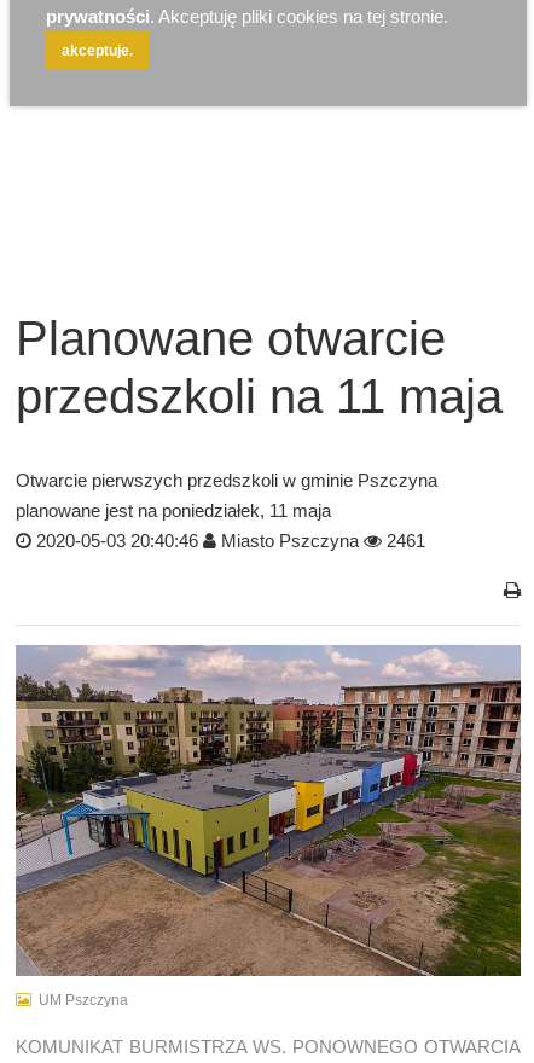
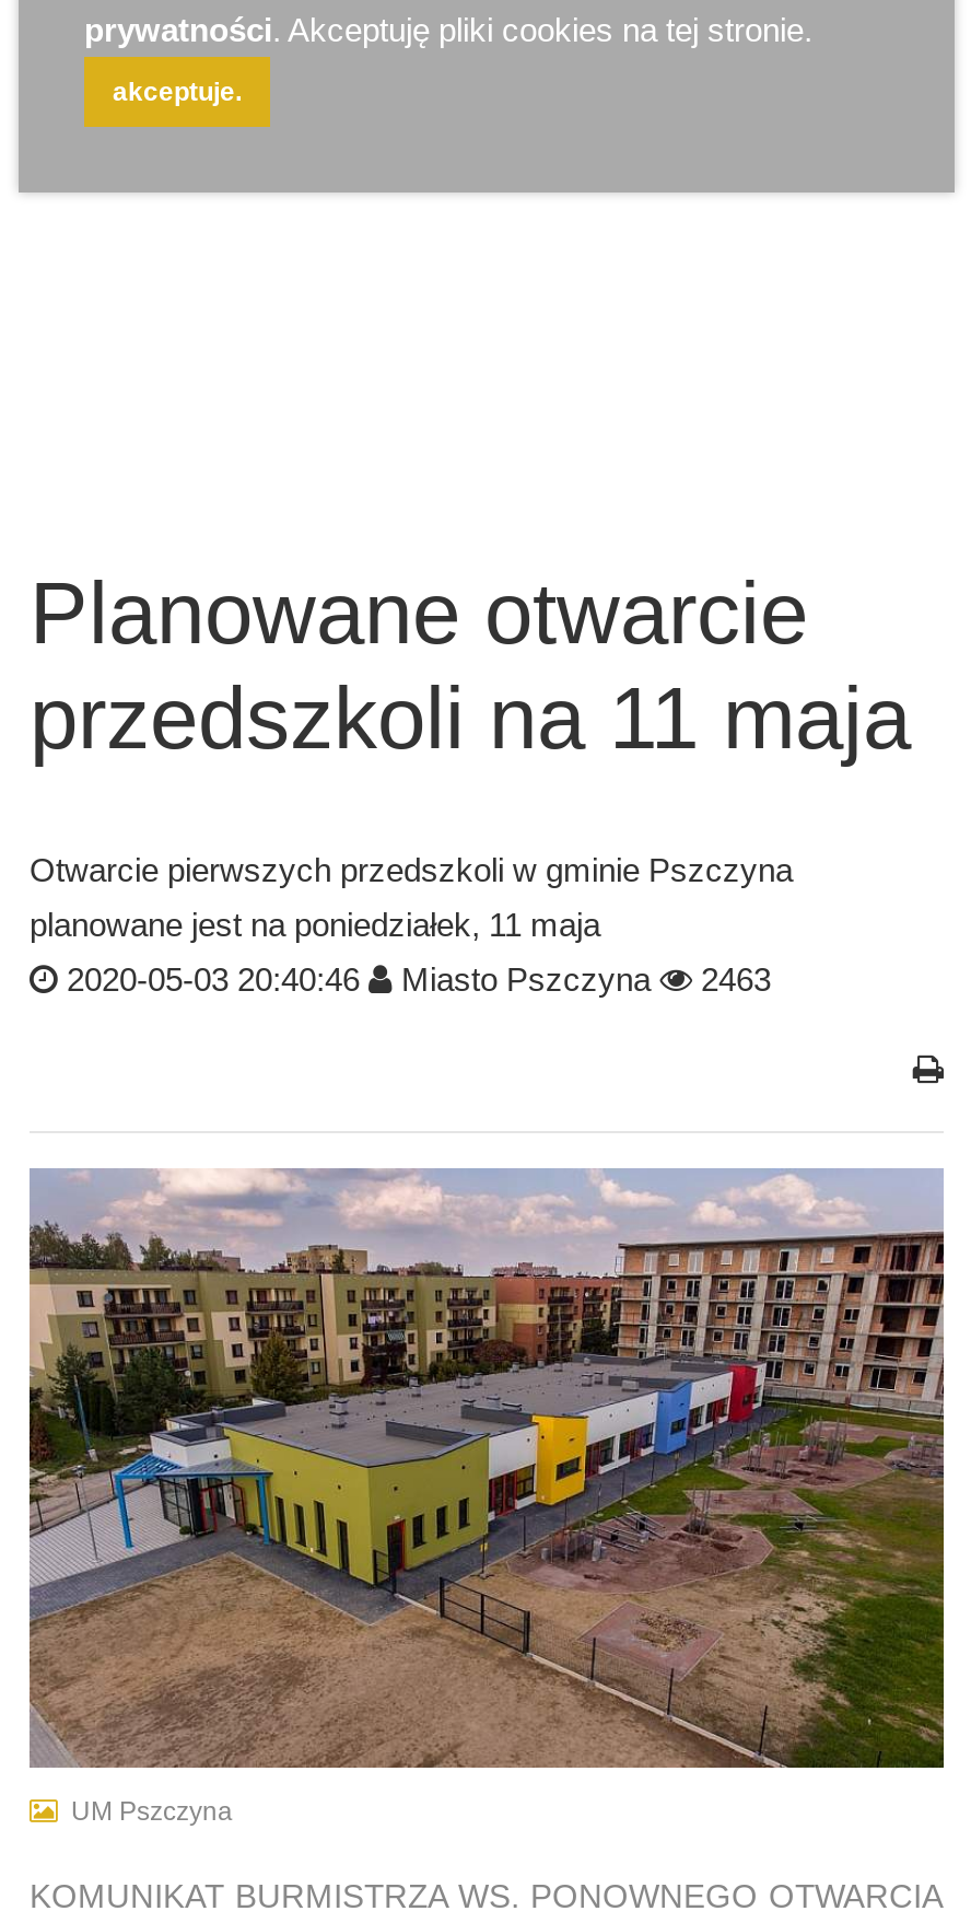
[31,531,425,551] 2020-05-03 20:40:46 Miasto Pszczyna 2461 -> [58,961,771,998] 2020-05-03 20:40:46 Miasto Pszczyna 2463

